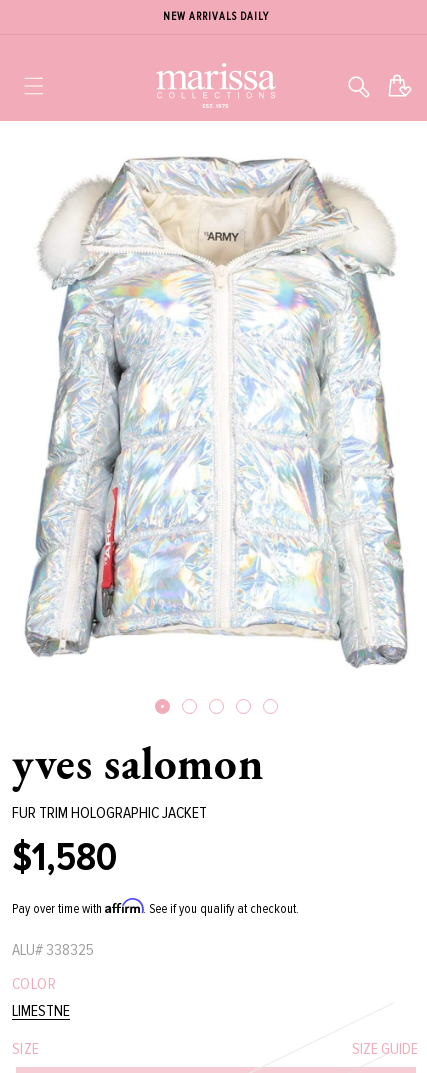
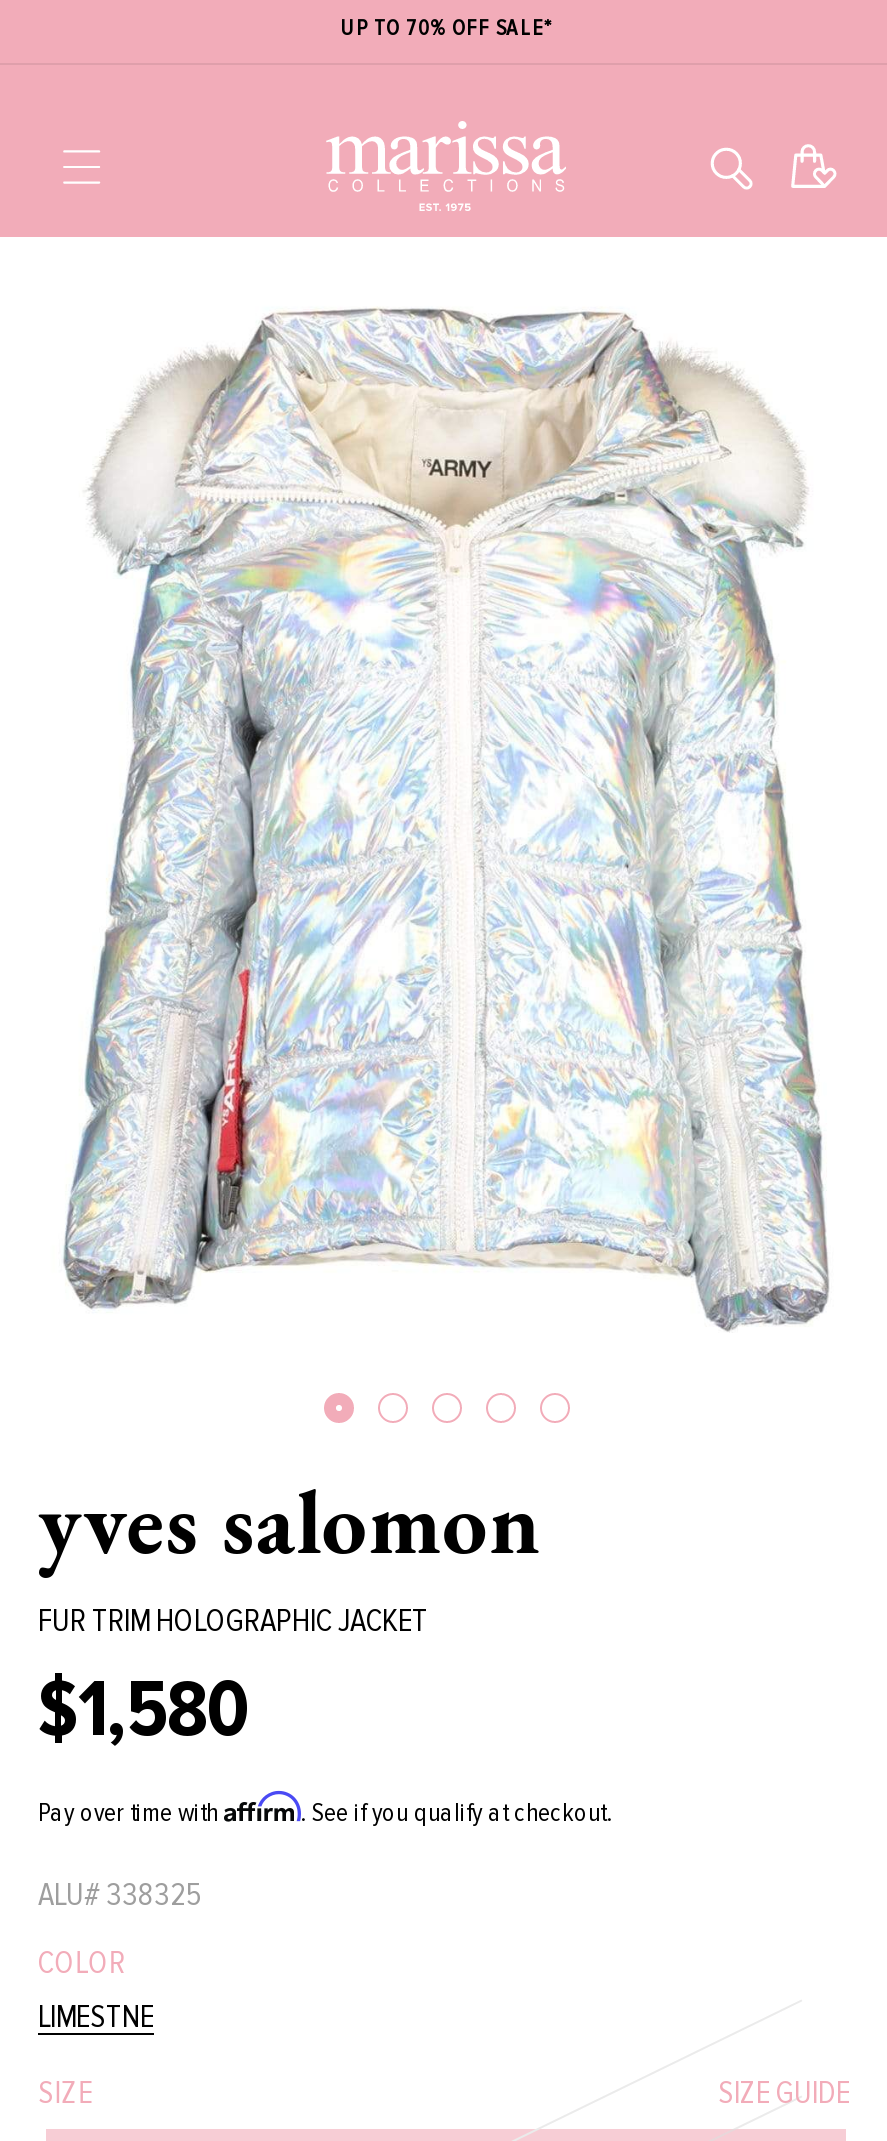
[163,10,269,23] NEW ARRIVALS DAILY -> [340,15,552,41] UP TO 70% OFF SALE*

